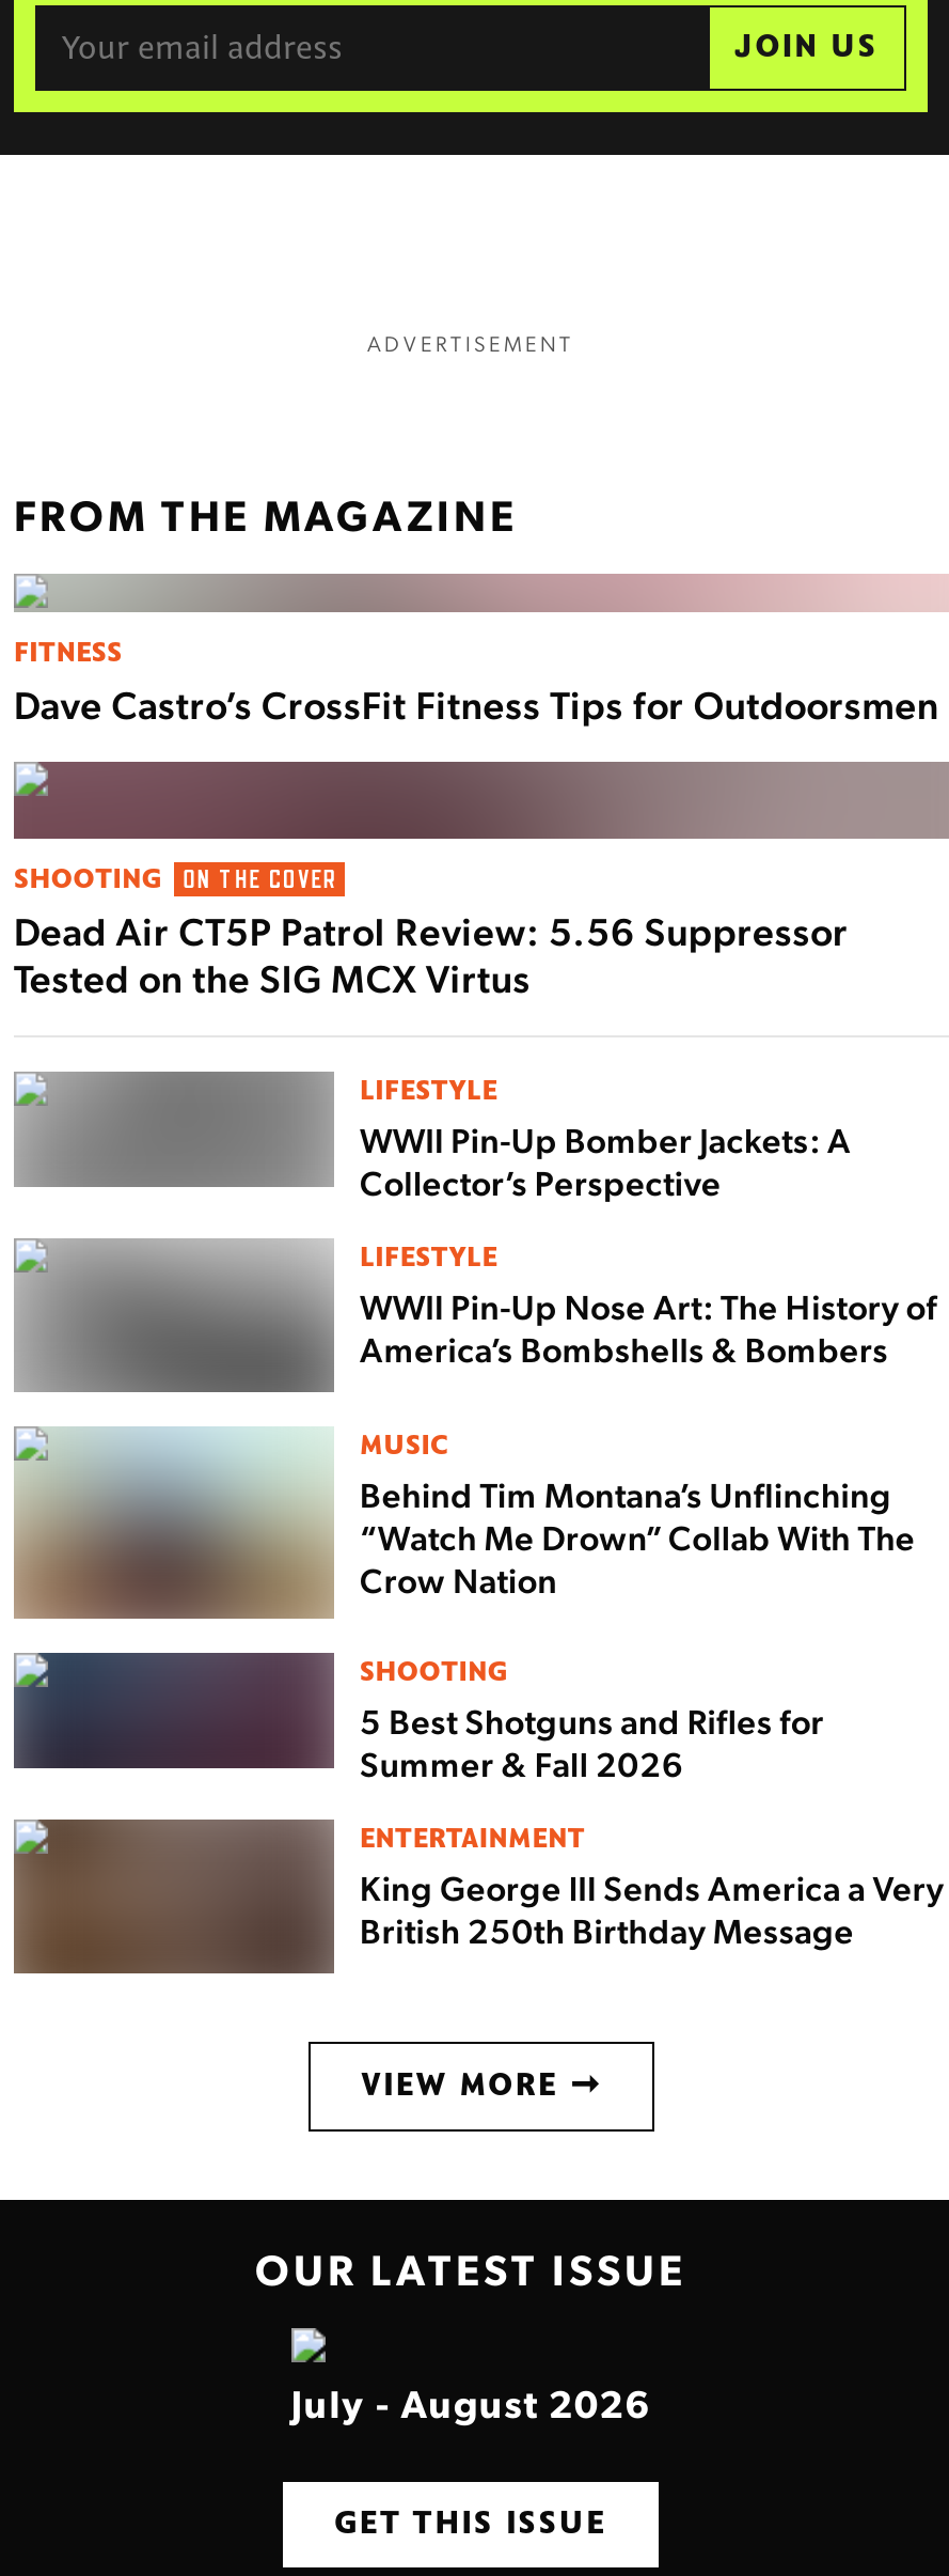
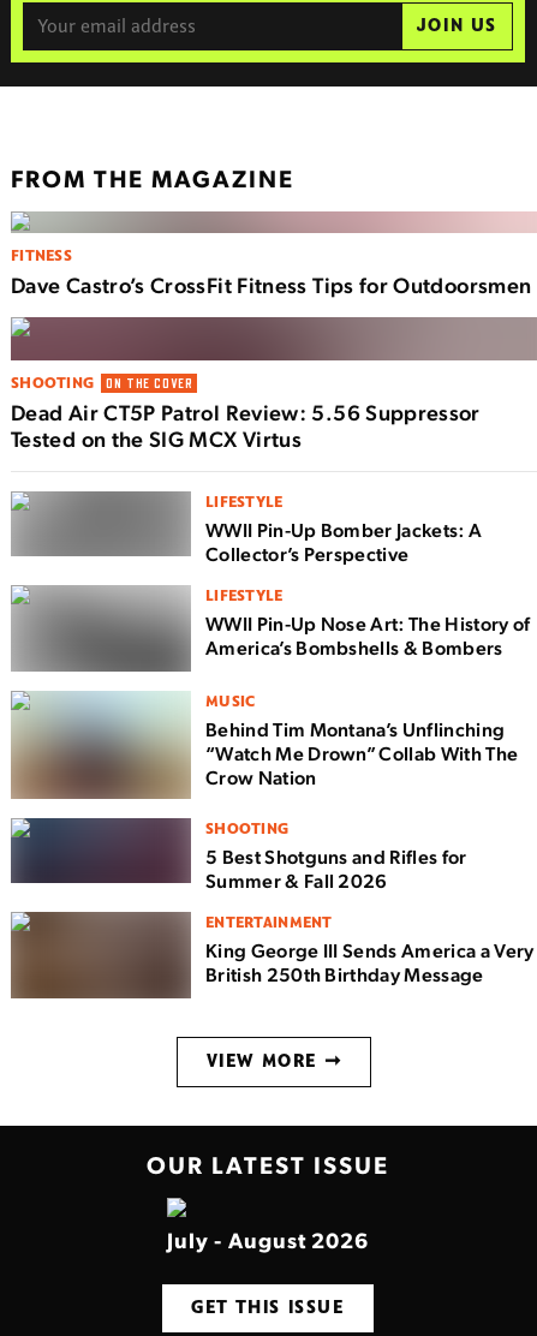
[367,329,574,357] ADVERTISEMENT -> none

